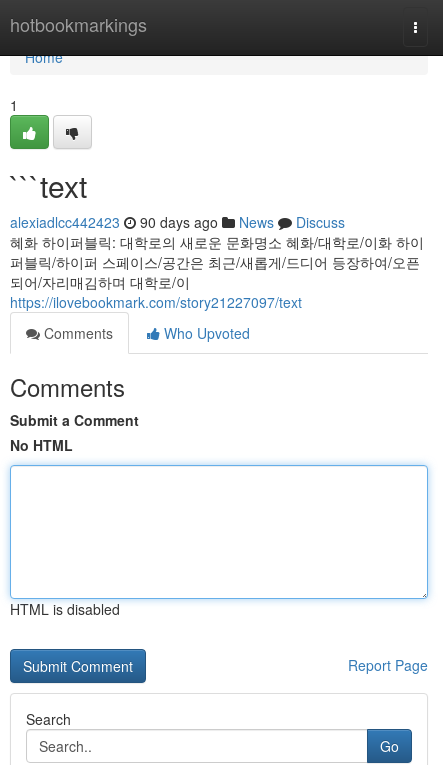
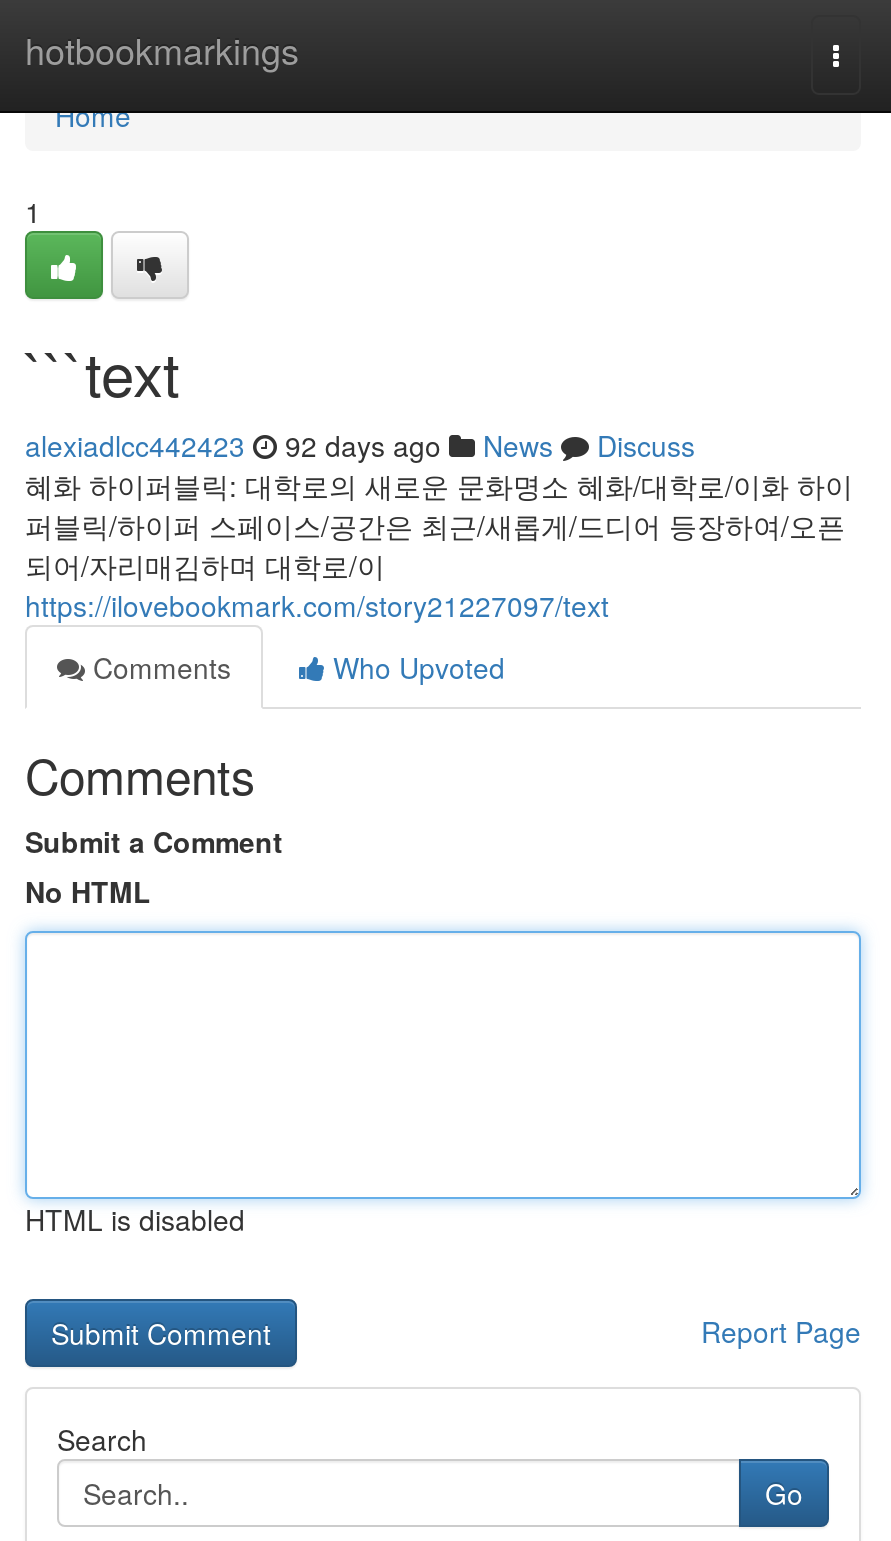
[10,212,345,232] alexiadlcc442423 90 days ago News Discuss -> [25,425,695,465] alexiadlcc442423 92 days ago News Discuss

